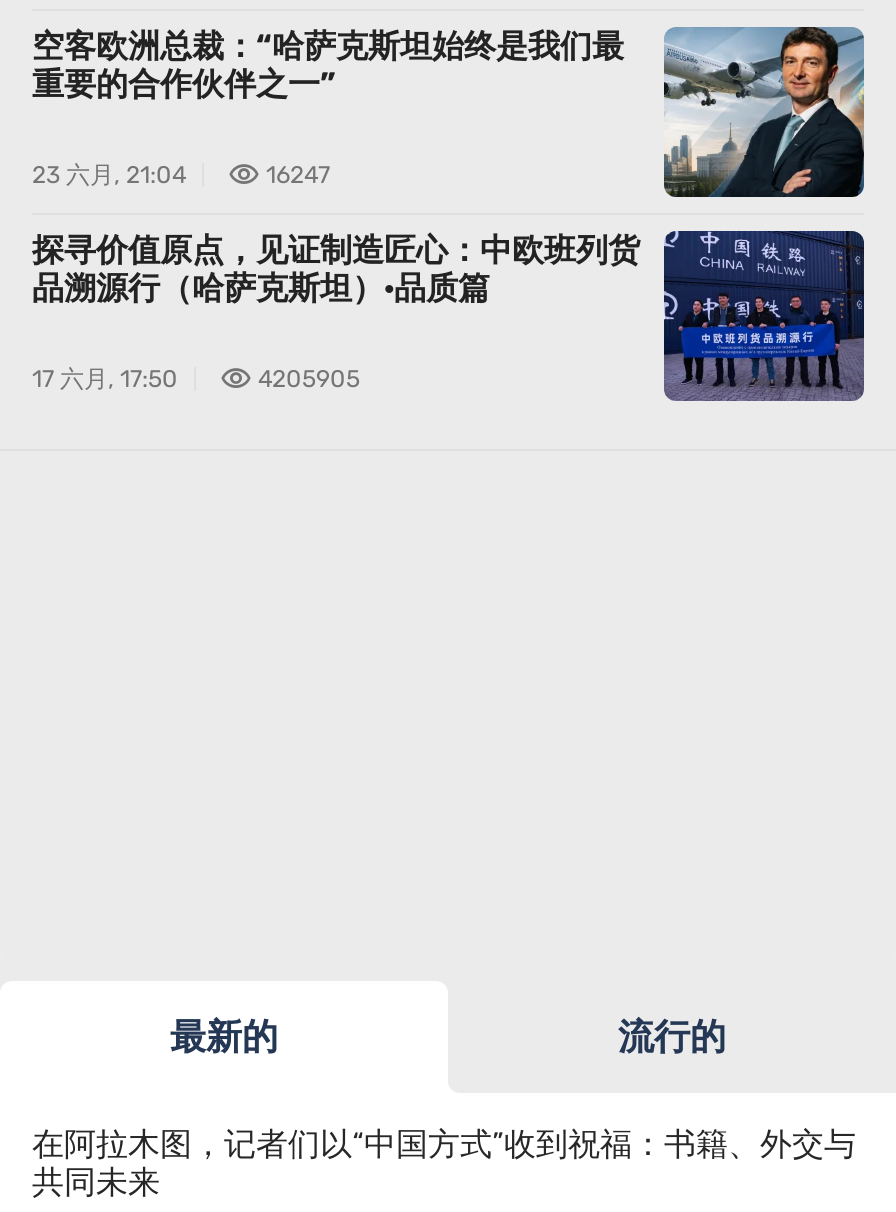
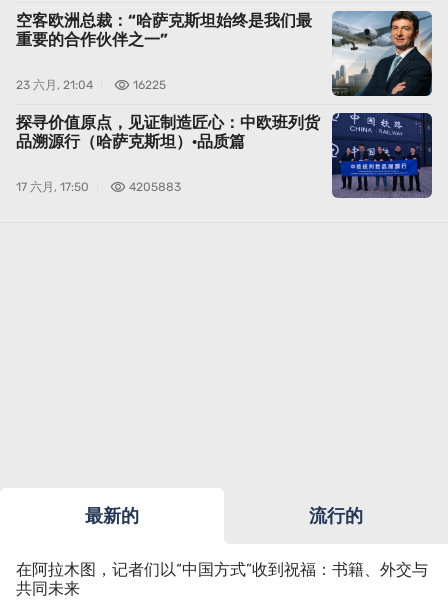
[266,161,330,189] 16247 -> [133,78,166,92] 16225
[258,365,360,393] 4205905 -> [129,180,181,194] 4205883

